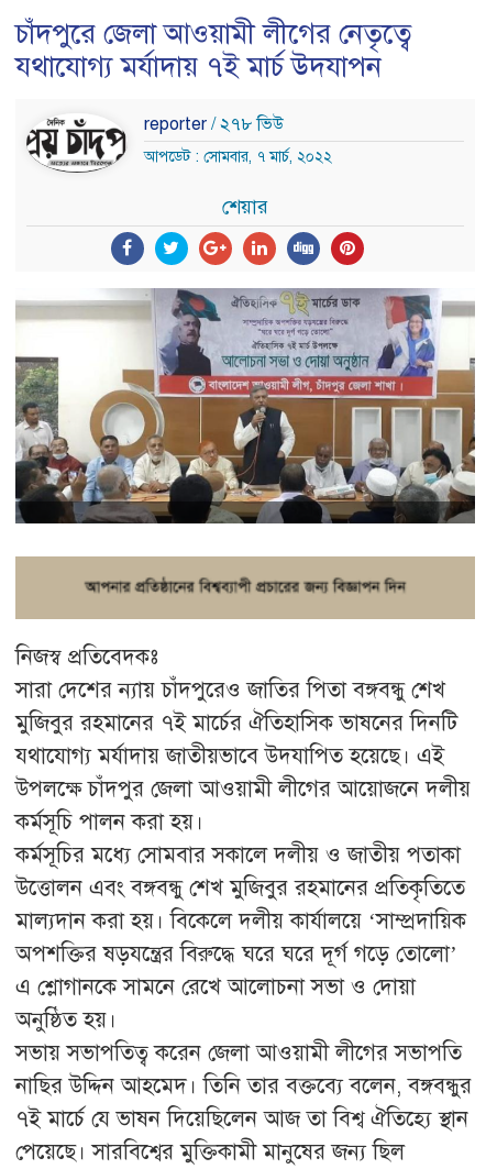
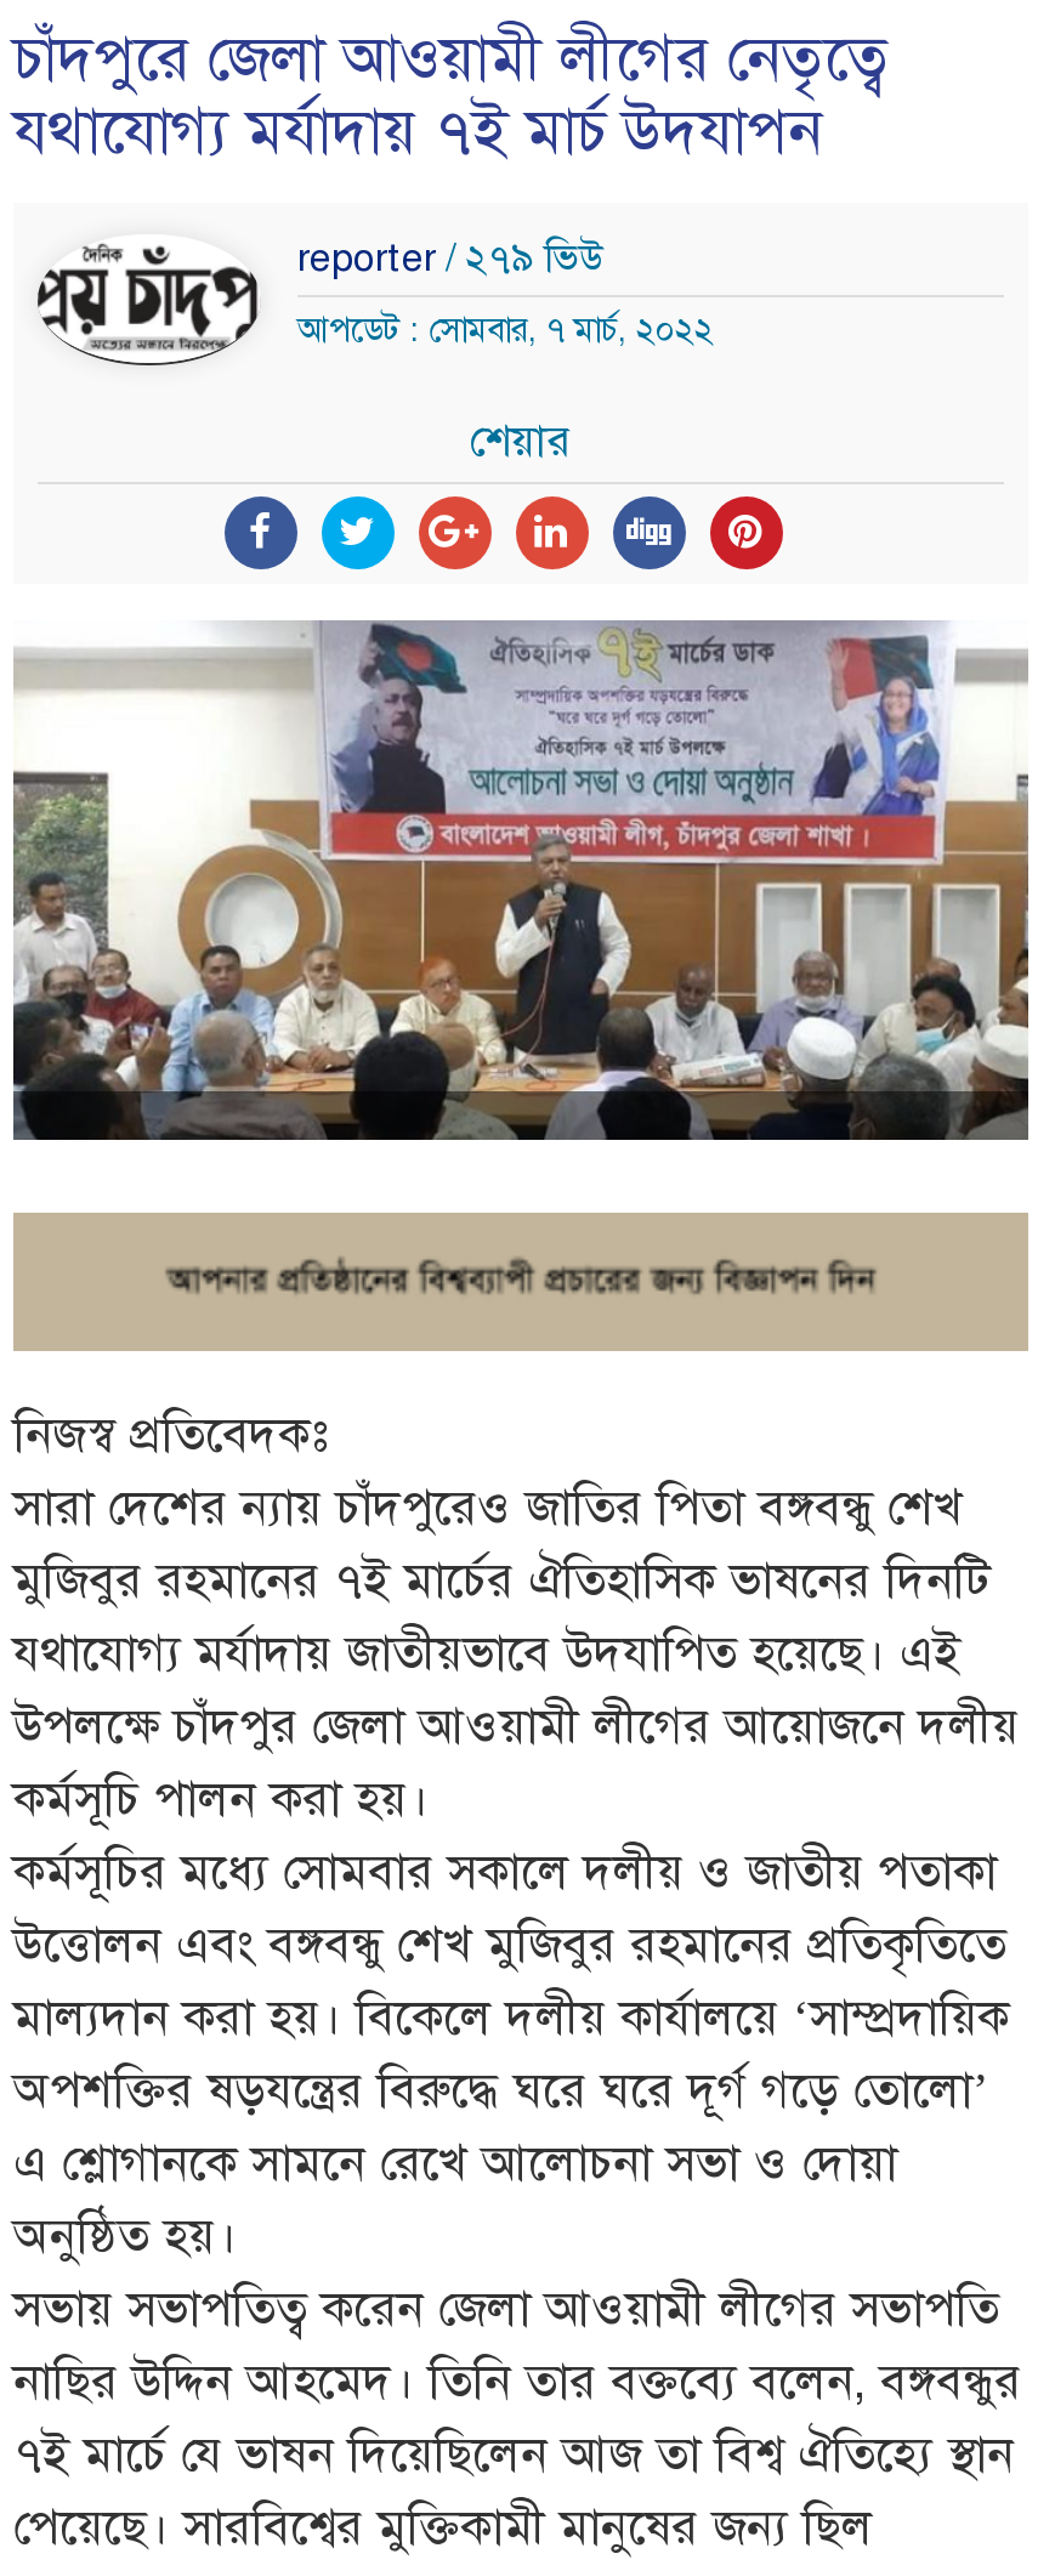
[144,113,284,135] reporter / ২৭৮ ভিউ -> [297,234,603,283] reporter / ২৭৯ ভিউ

